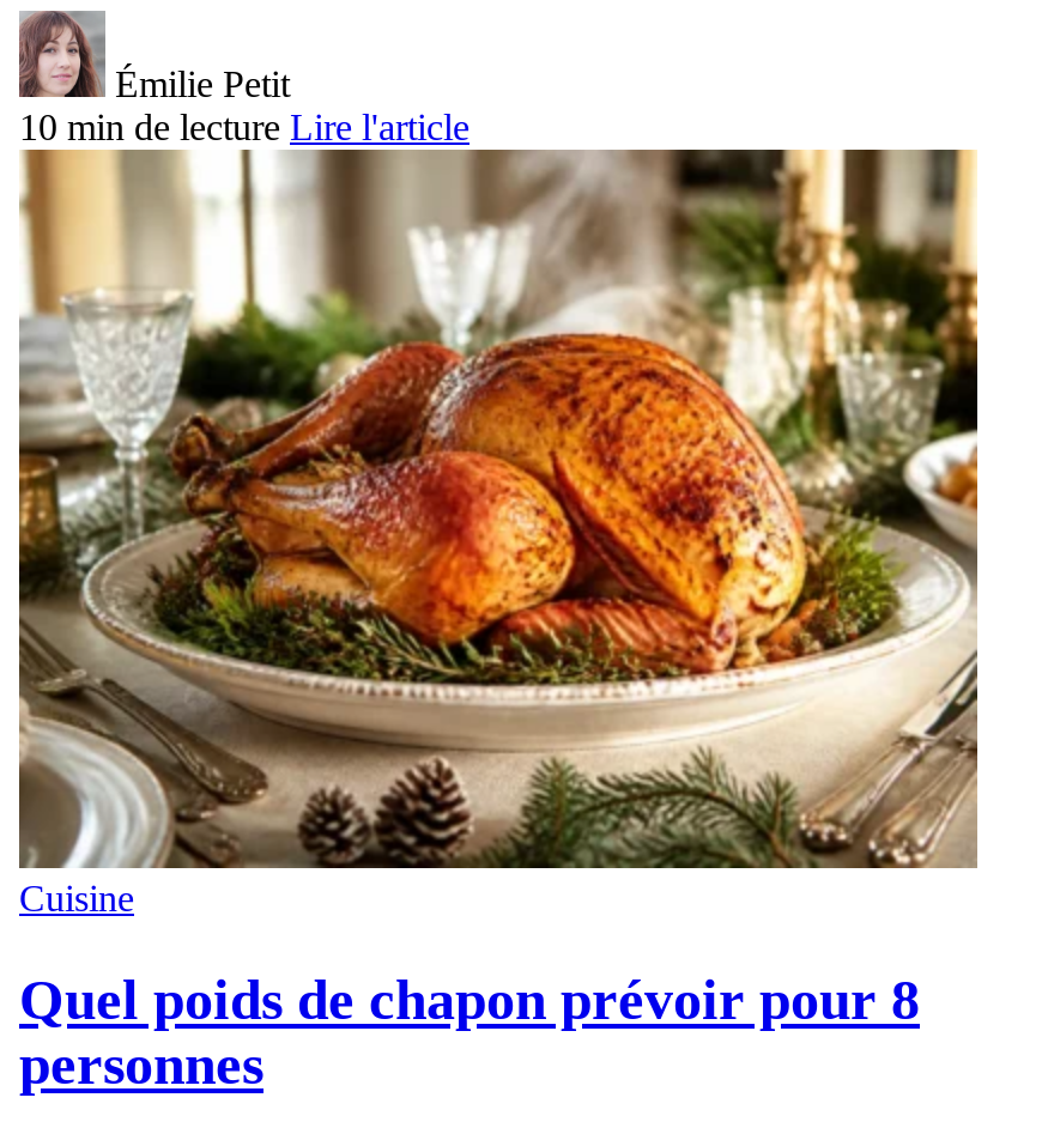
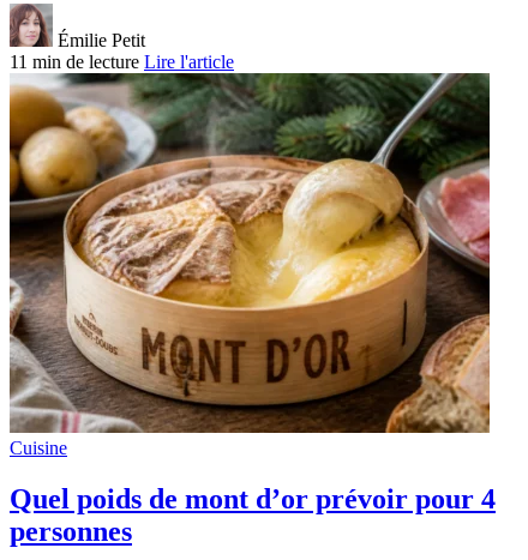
[17,108,980,868] [image] | 10 min de lecture Lire l'article -> [8,52,491,434] [image] | 11 min de lecture Lire l'article
[19,969,920,1032] Quel poids de chapon prévoir pour 8 -> [10,484,496,515] Quel poids de mont d’or prévoir pour 4

